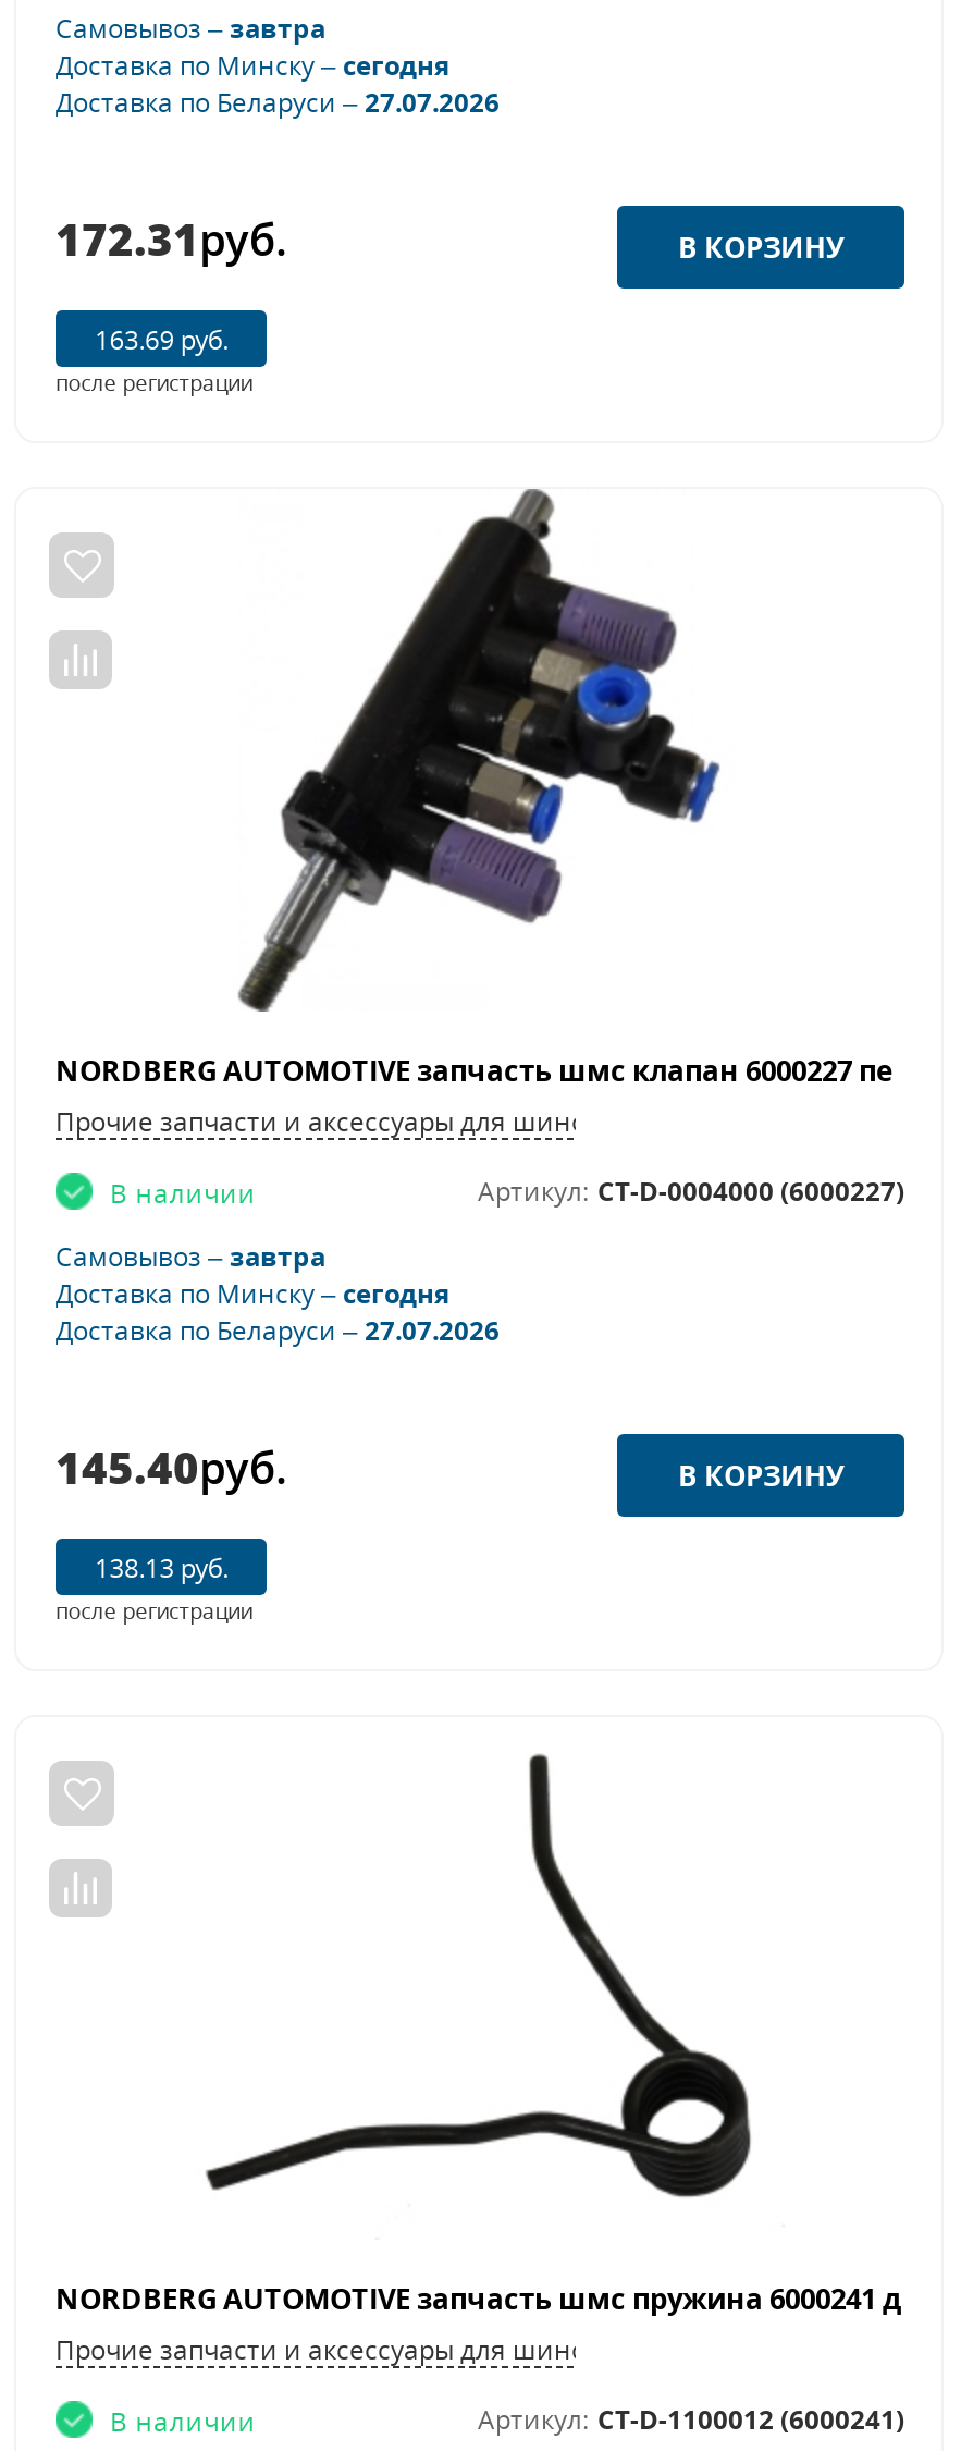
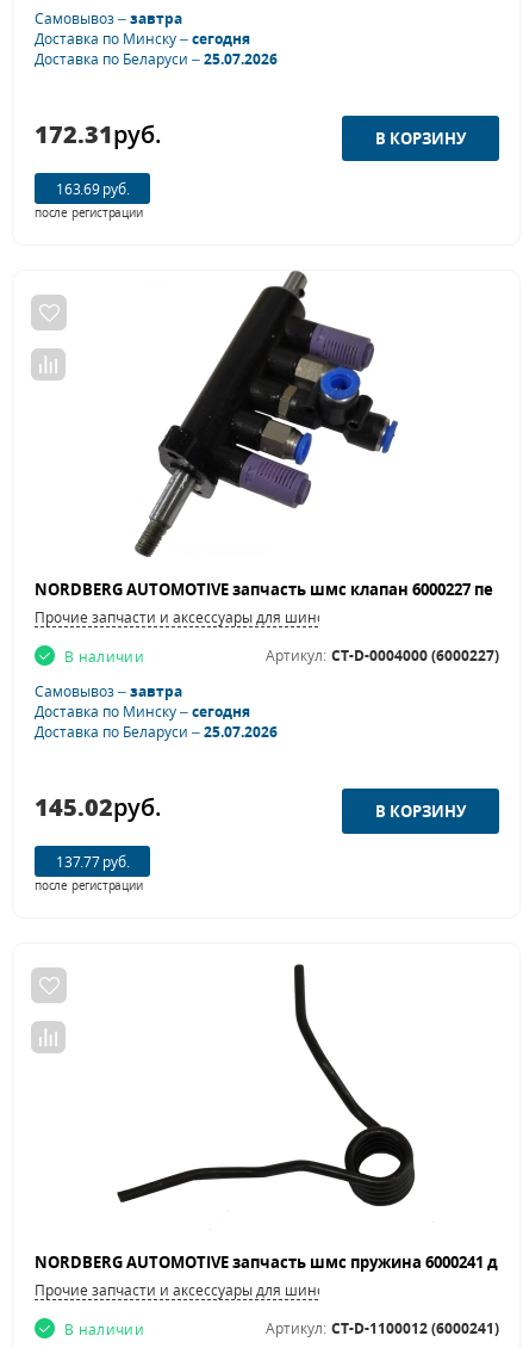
[56,84,500,121] Доставка по Беларуси – 27.07.2026 -> [35,49,278,69] Доставка по Беларуси – 25.07.2026
[56,1312,500,1349] Доставка по Беларуси – 27.07.2026 -> [35,722,278,742] Доставка по Беларуси – 25.07.2026
[56,1437,288,1496] 145.40руб. -> [35,790,162,823] 145.02руб.
[95,1548,228,1585] 138.13 руб. -> [56,851,129,871] 137.77 руб.

